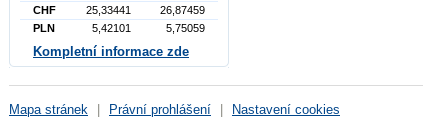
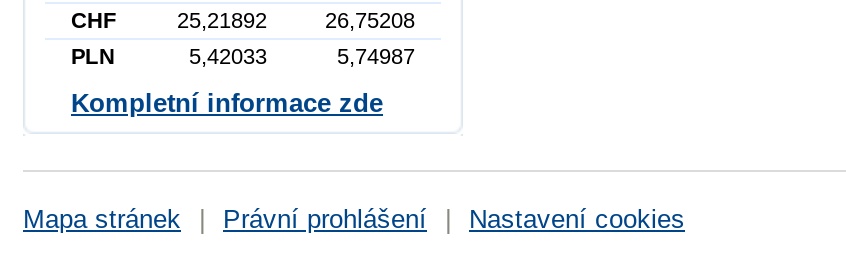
[86,4,131,16] 25,33441 -> [177,8,267,32] 25,21892
[160,4,205,16] 26,87459 -> [325,8,415,32] 26,75208
[92,22,131,34] 5,42101 -> [189,44,267,68] 5,42033
[166,22,205,34] 5,75059 -> [337,44,415,68] 5,74987

